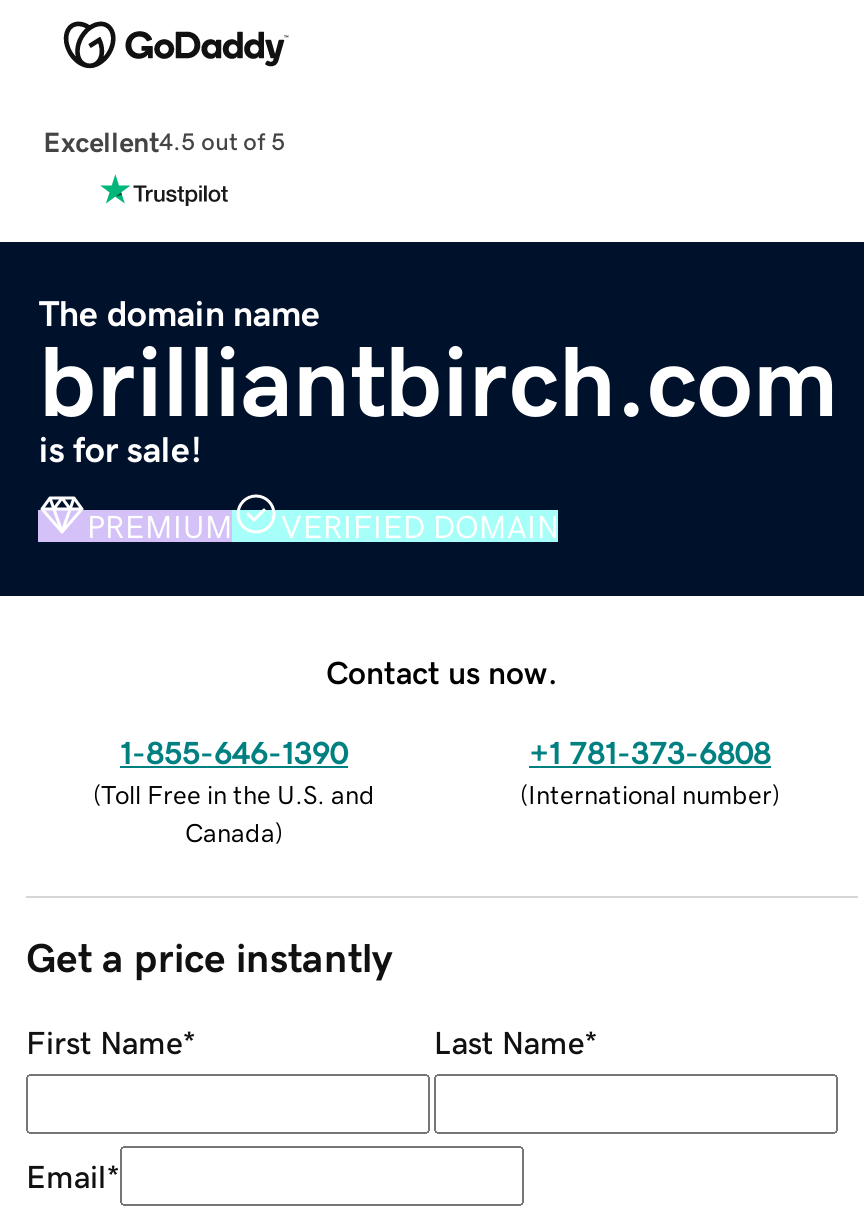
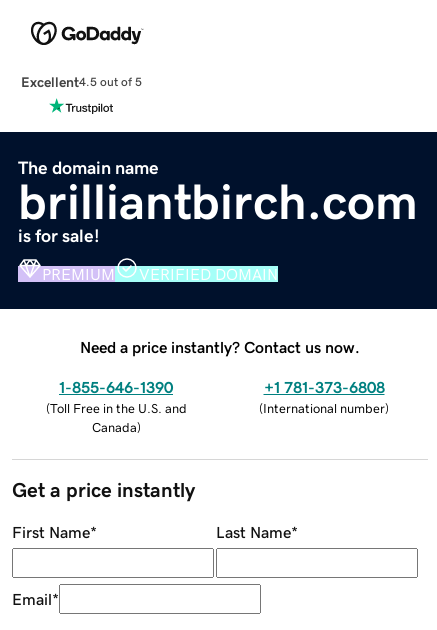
[326,655,558,687] Contact us now. -> [80,339,360,355] Need a price instantly? Contact us now.

